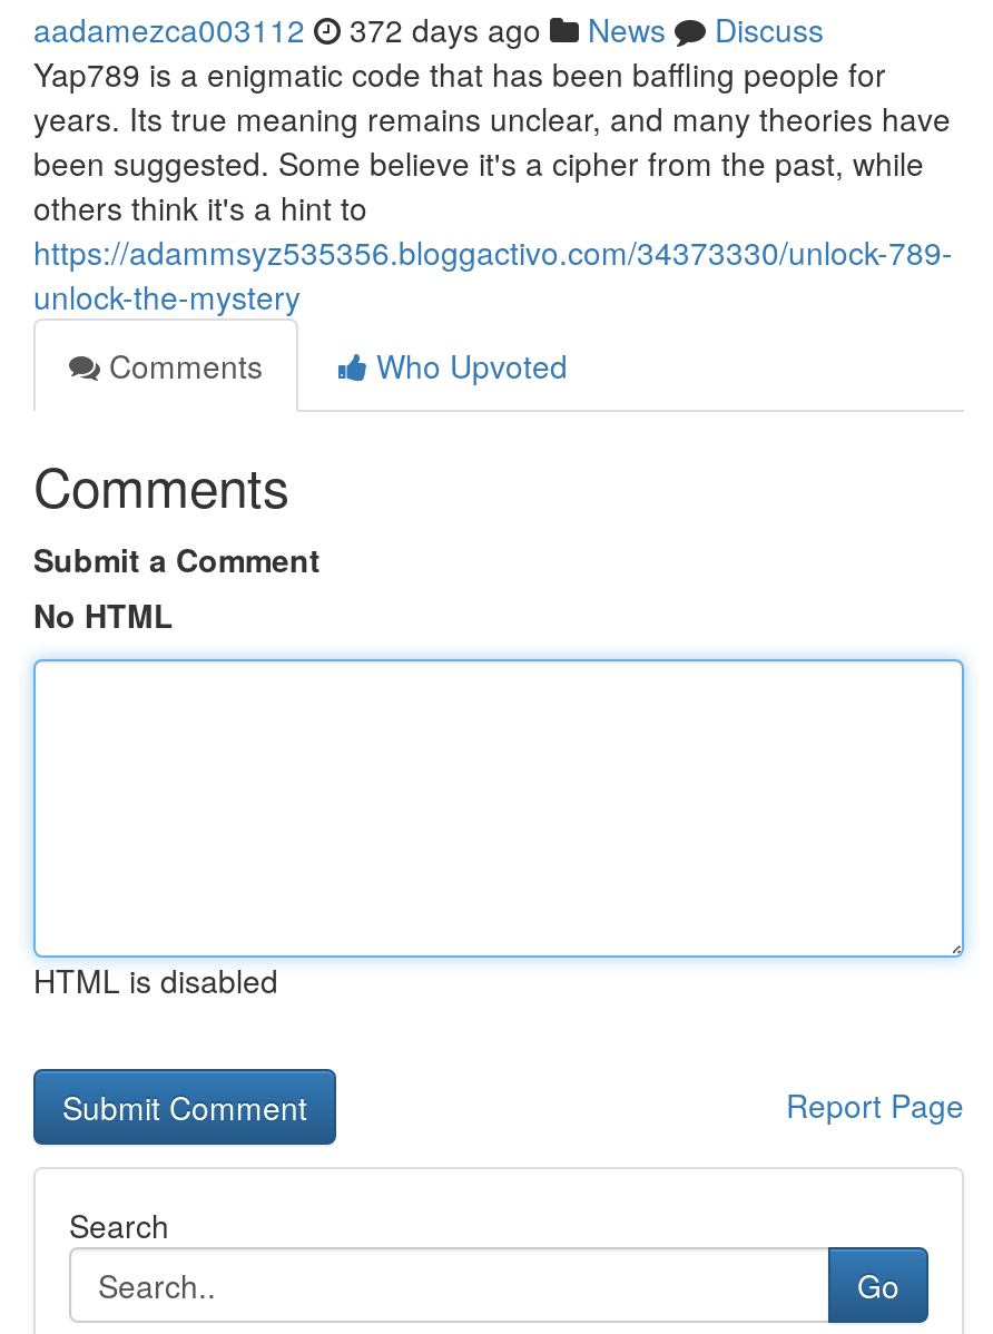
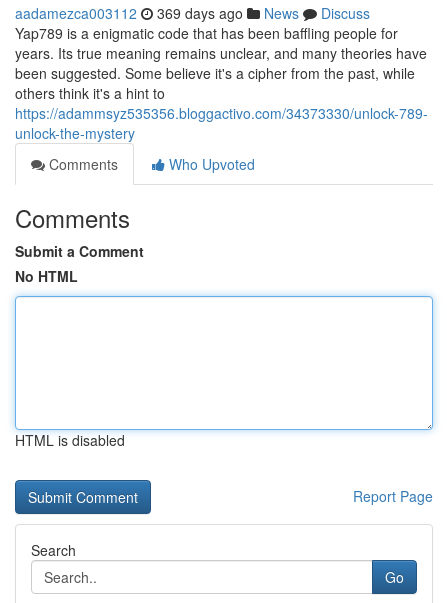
[33,7,824,51] aadamezca003112 372 days ago News Discuss -> [15,3,370,23] aadamezca003112 369 days ago News Discuss

